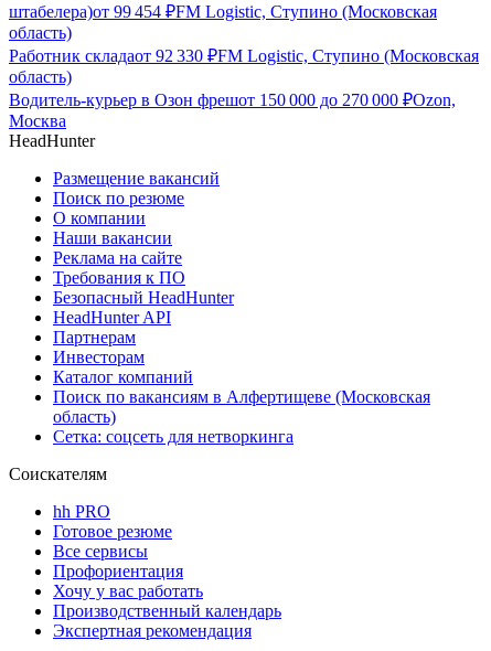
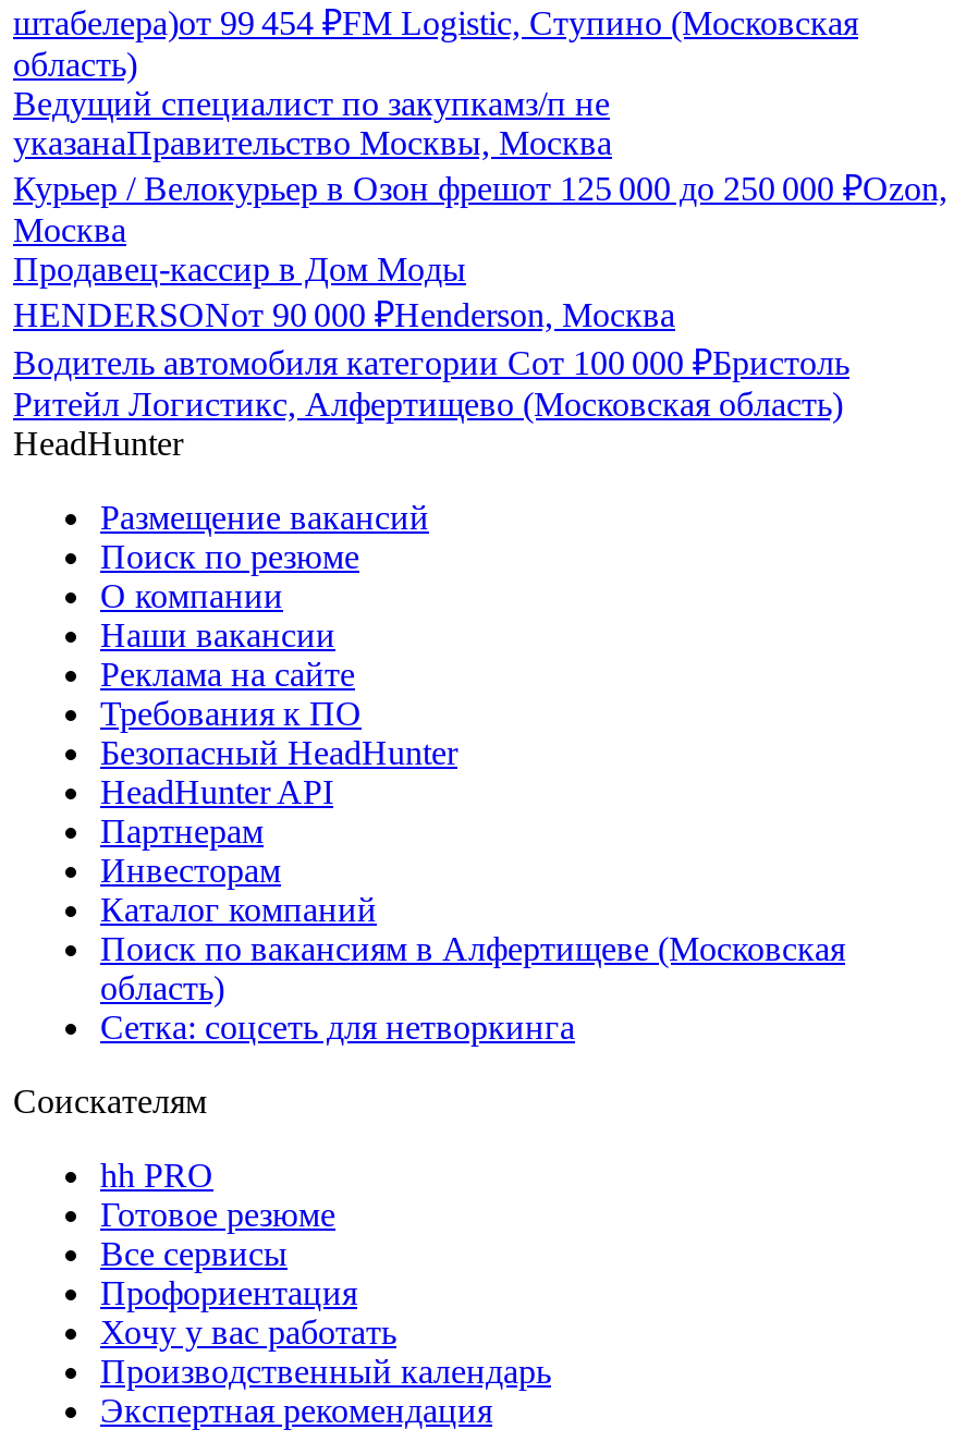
[9,46,479,109] Работник складаот 92 330 ₽FM Logistic, Ступино (Московская | область) | Водитель-курьер в Озон фрешот 150 000 до 270 000 ₽Ozon, -> [13,85,947,207] Ведущий специалист по закупкамз/п не | указанаПравительство Москвы, Москва | Курьер / Велокурьер в Озон фрешот 125 000 до 250 000 ₽Ozon,
none -> [13,251,849,423] Продавец-кассир в Дом Моды | HENDERSONот 90 000 ₽Henderson, Москва | Водитель автомобиля категории Сот 100 000 ₽Бристоль | Ритейл Логистикс, Алфертищево (Московская область)

